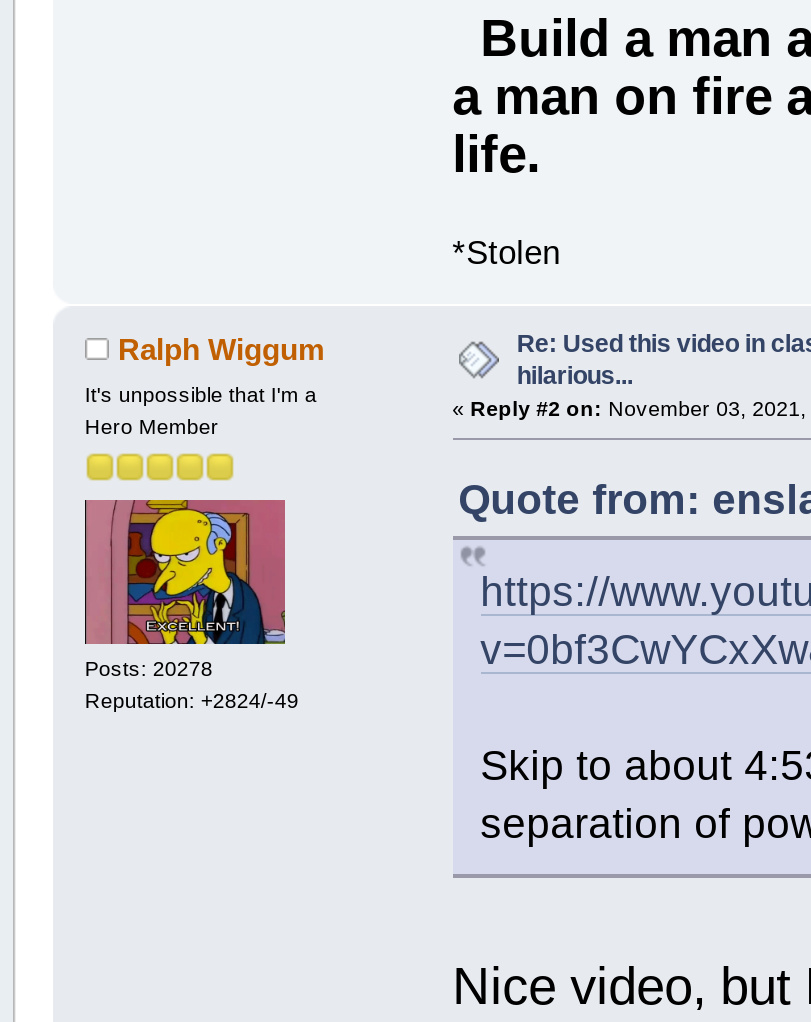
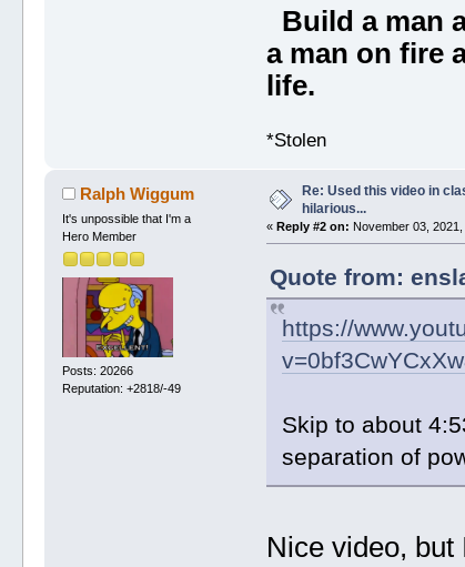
[85,656,213,680] Posts: 20278 -> [62,364,133,377] Posts: 20266
[85,688,299,712] Reputation: +2824/-49 -> [62,382,181,395] Reputation: +2818/-49

